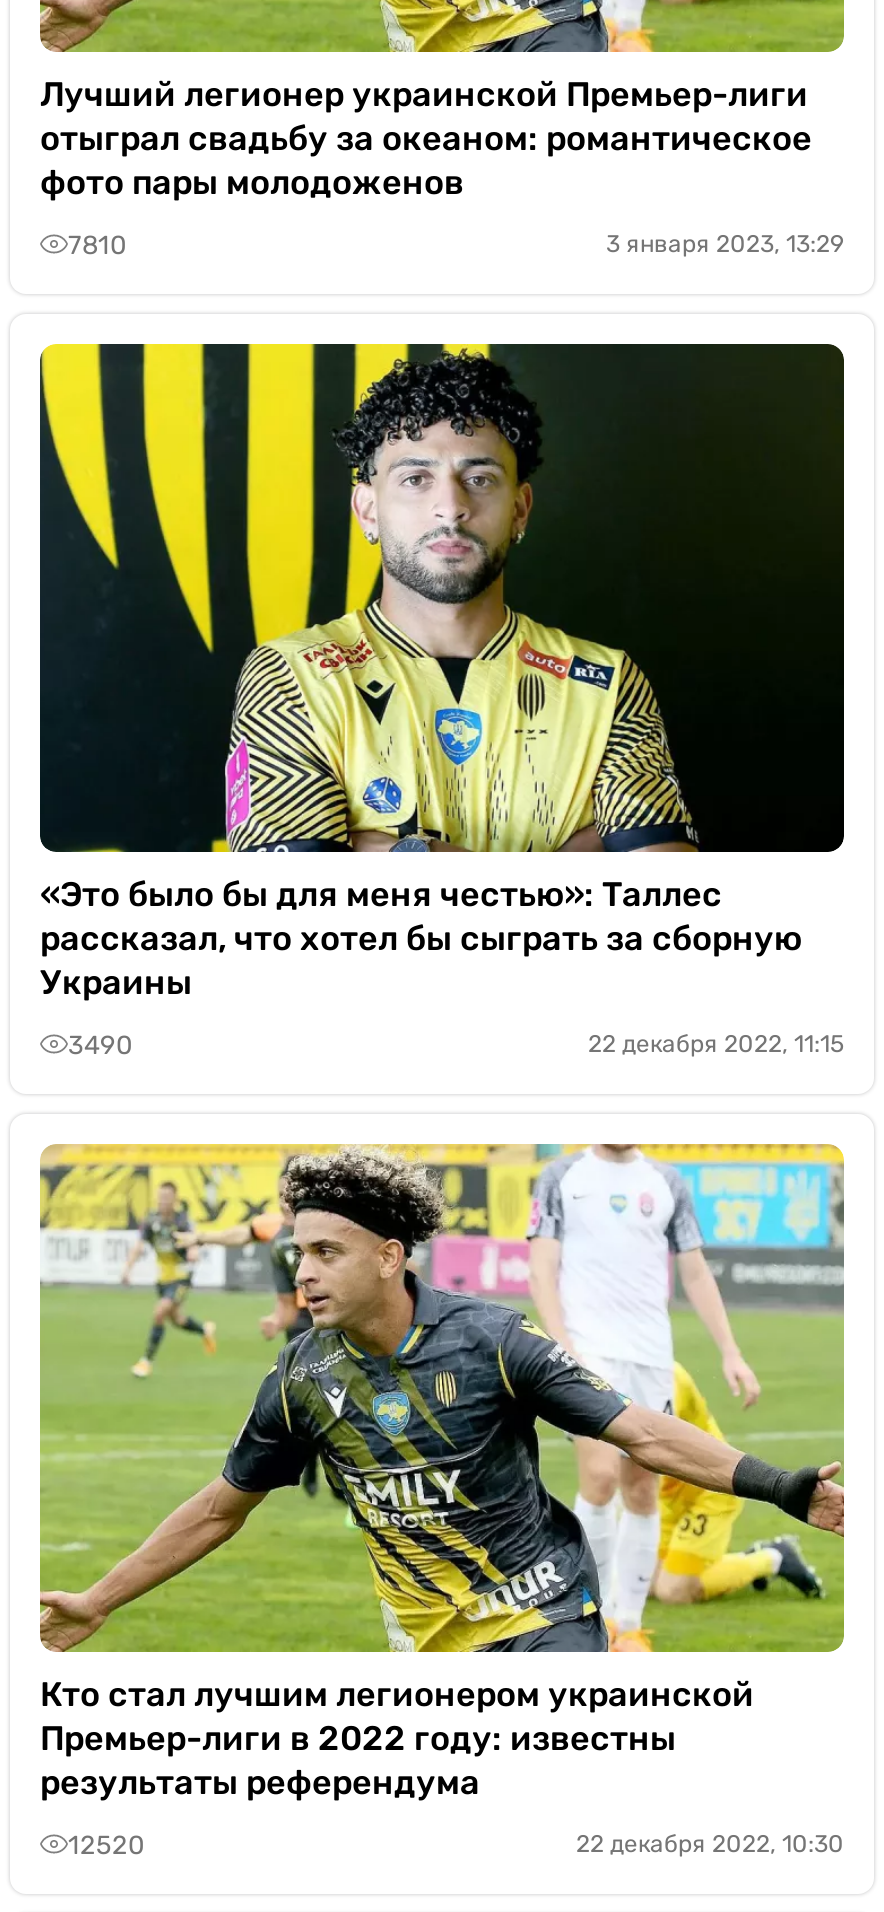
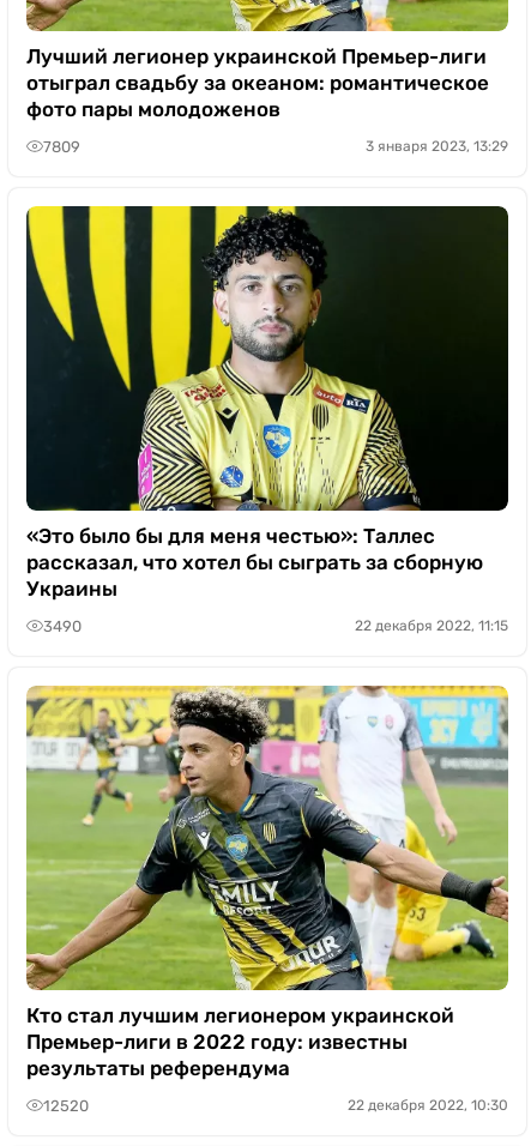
[68,229,126,259] 7810 -> [43,137,80,155] 7809

